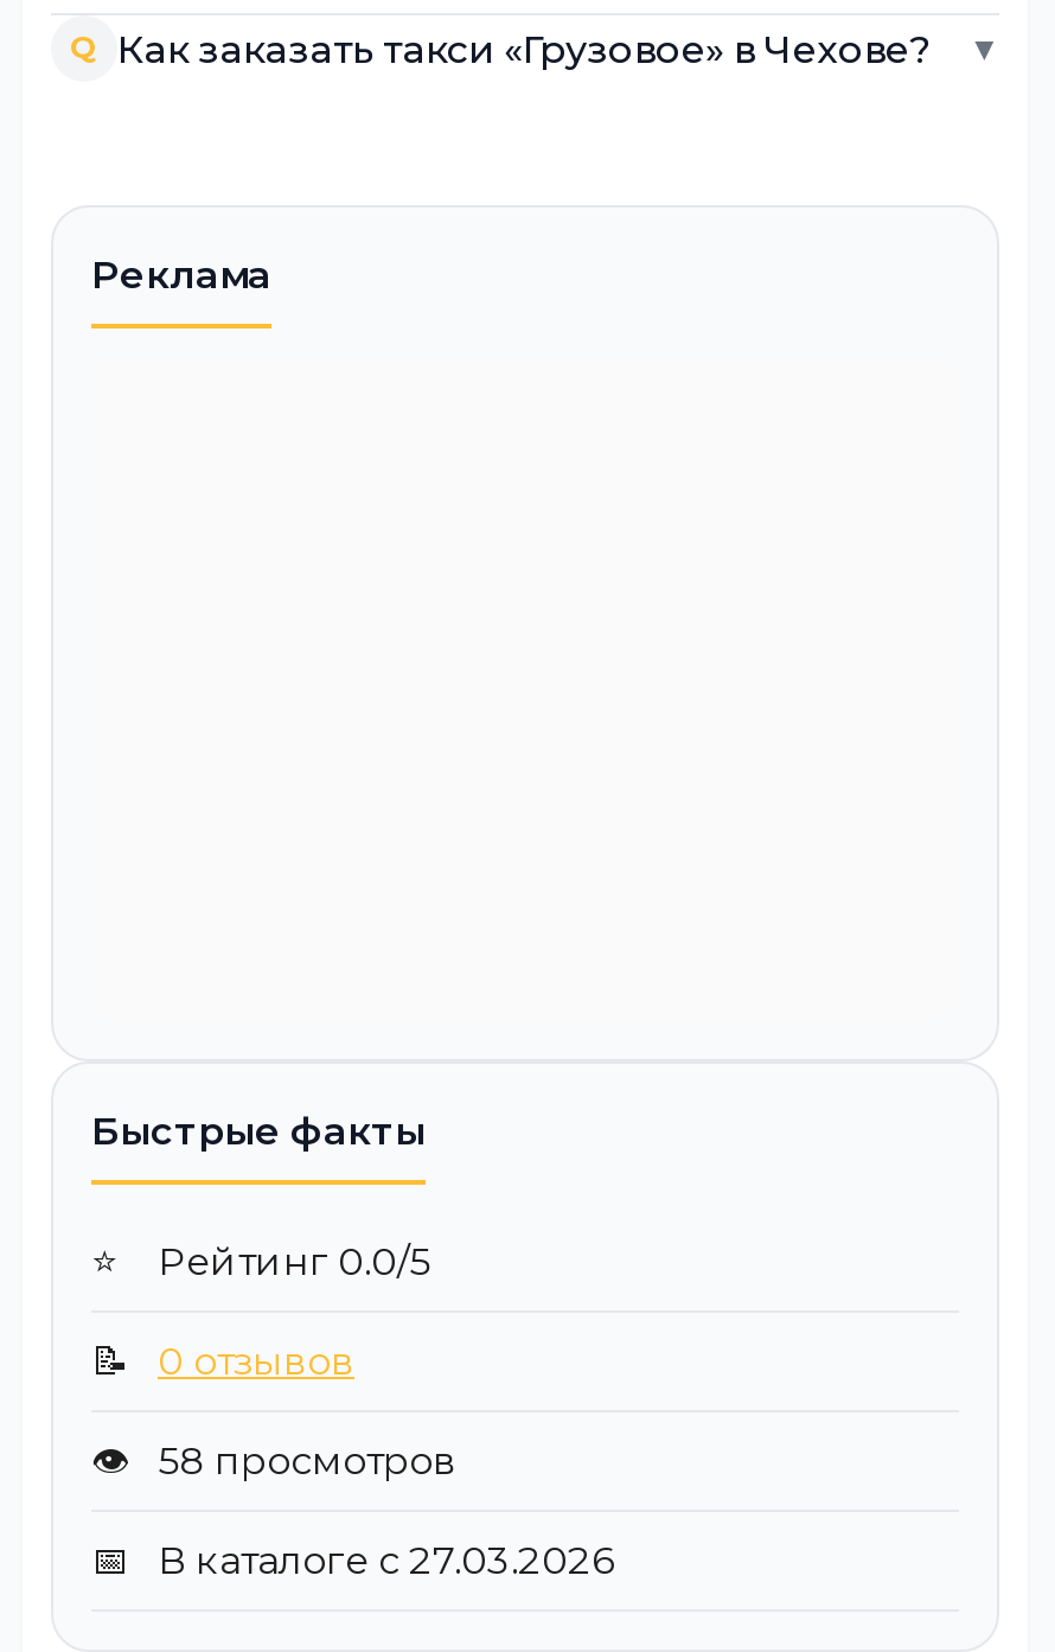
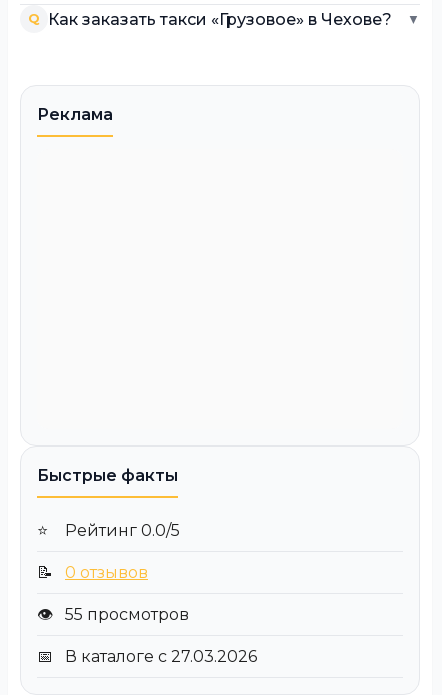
[158,1439,456,1484] 58 просмотров -> [65,605,189,624] 55 просмотров

